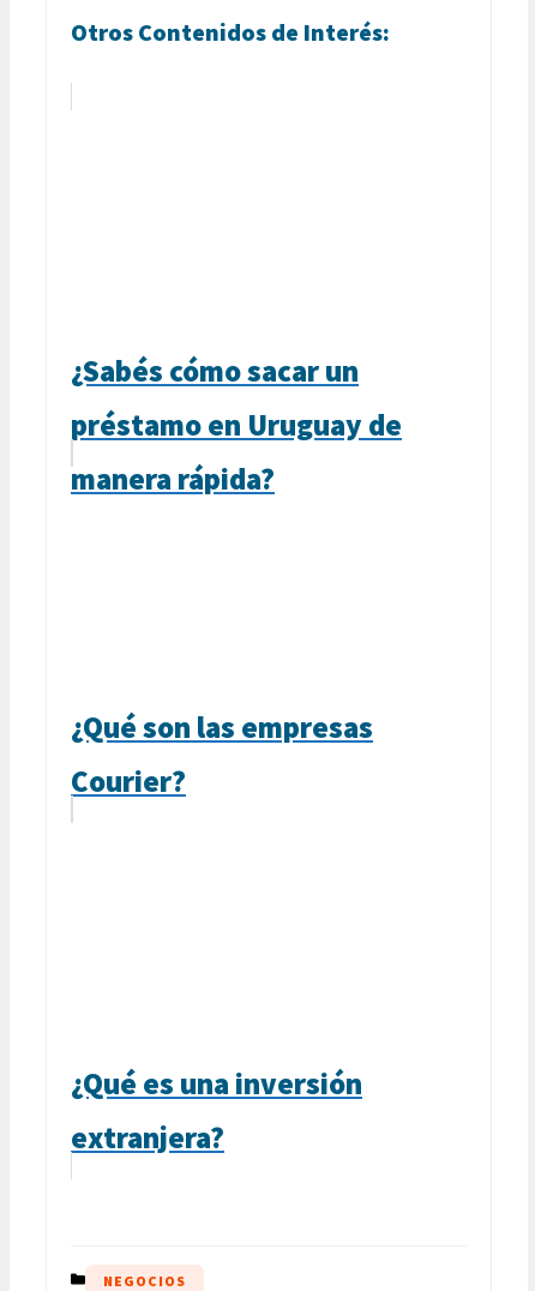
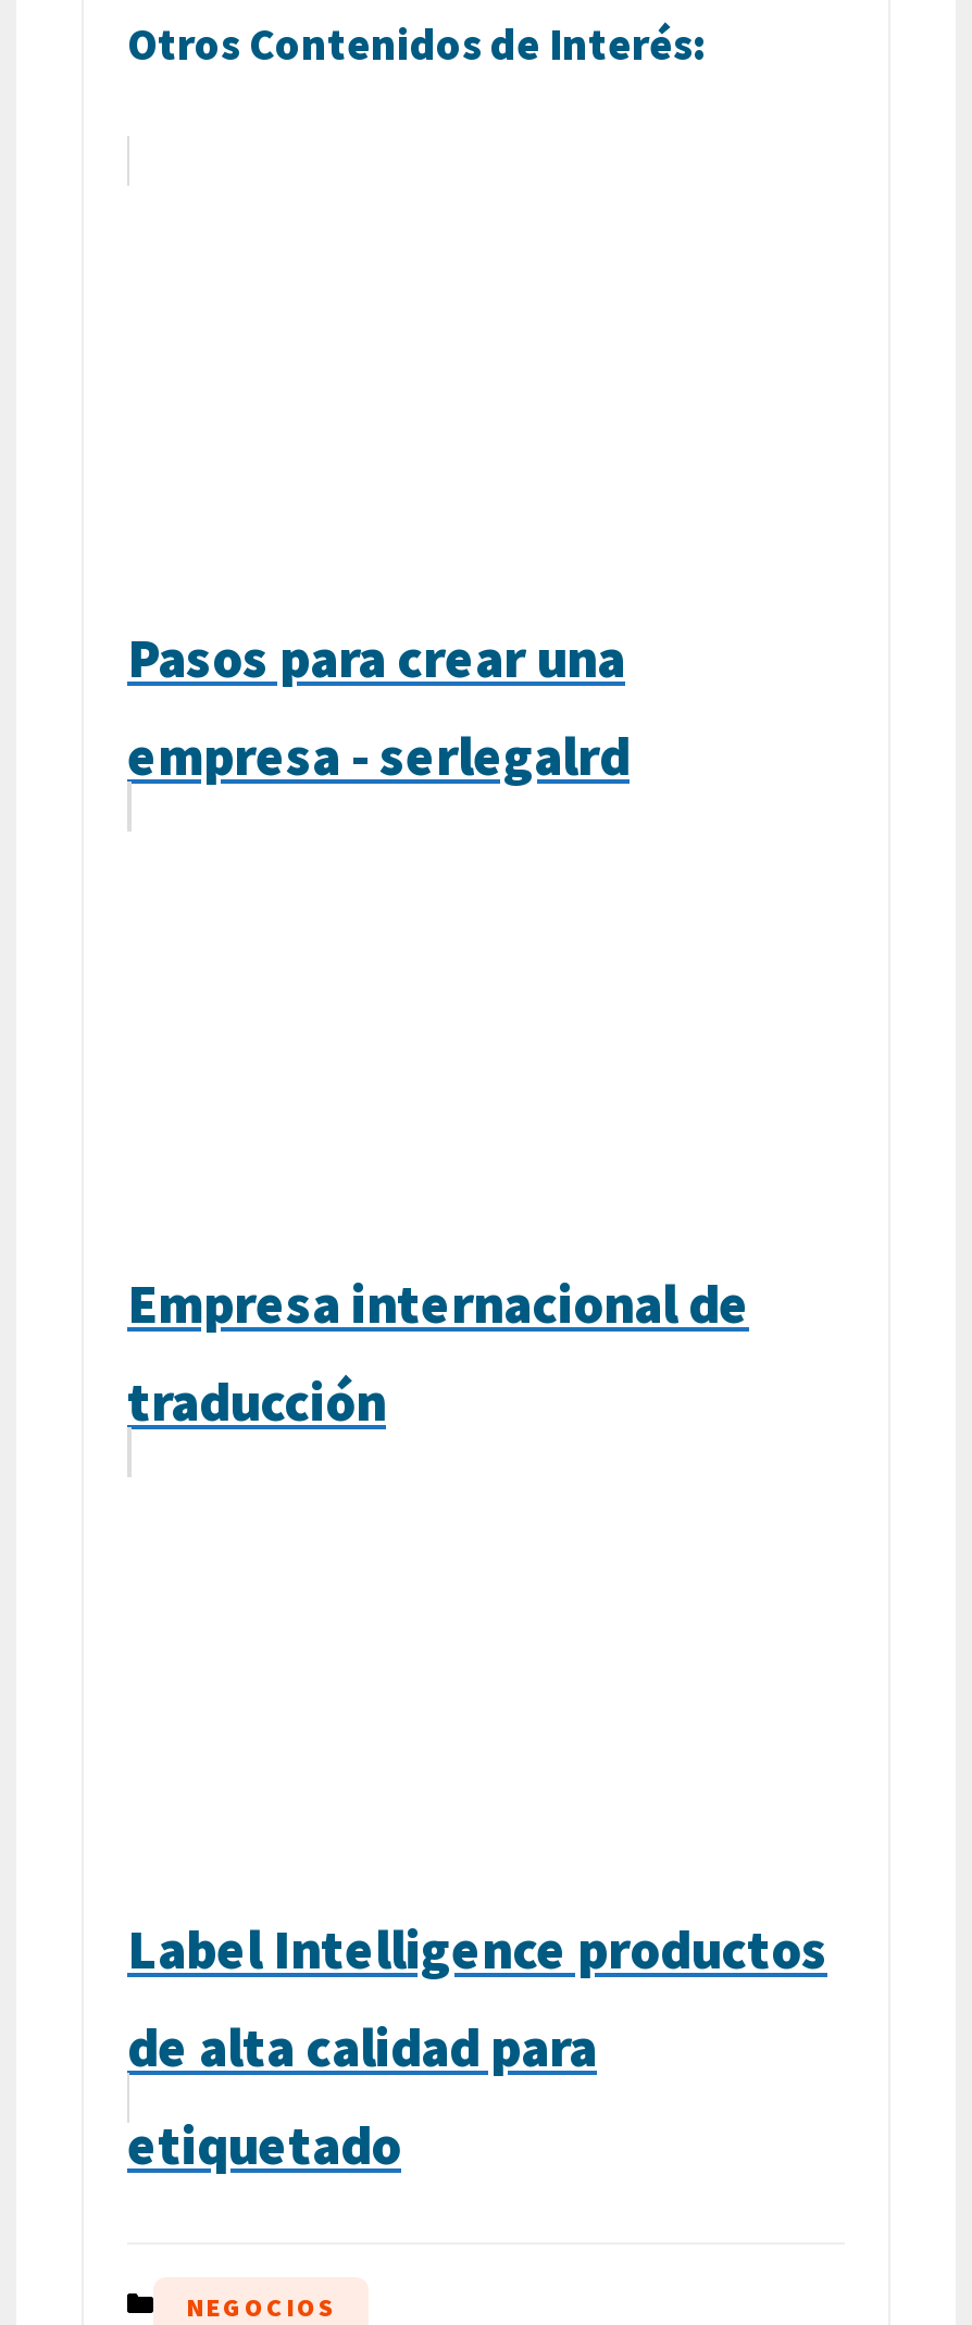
[71,351,402,498] ¿Sabés cómo sacar un | préstamo en Uruguay de | manera rápida? -> [127,622,630,790] Pasos para crear una | empresa - serlegalrd
[71,708,373,800] ¿Qué son las empresas | Courier? -> [127,1268,749,1435] Empresa internacional de | traducción
[71,1064,362,1156] ¿Qué es una inversión | extranjera? -> [127,1913,827,2179] Label Intelligence productos | de alta calidad para | etiquetado

